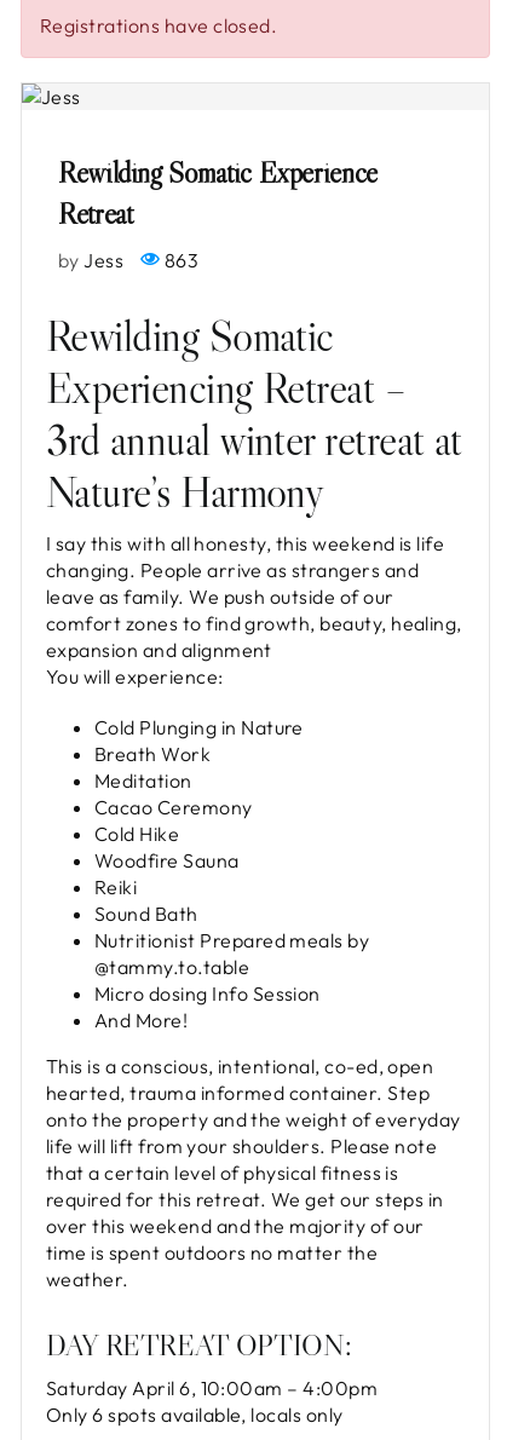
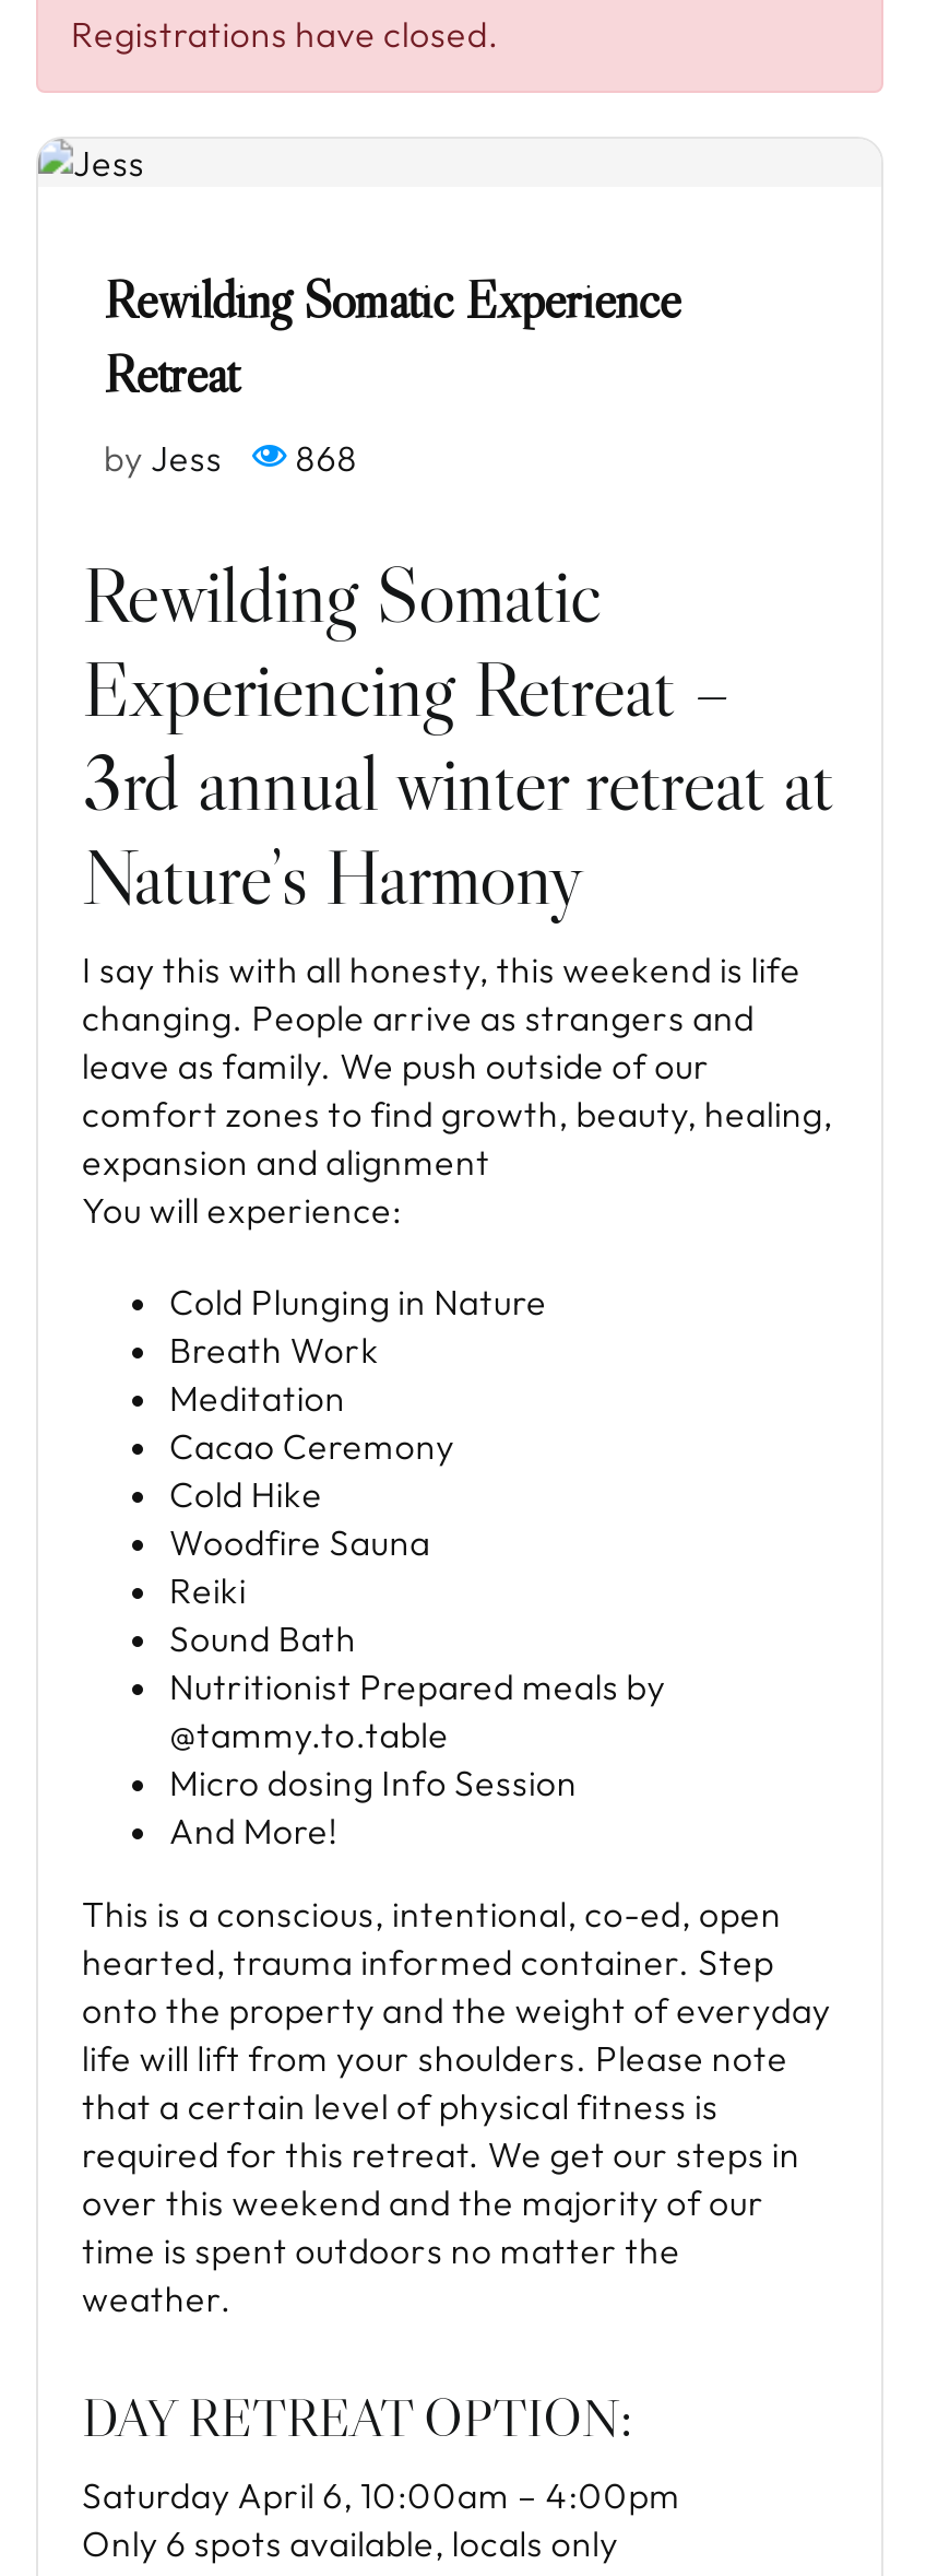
[58,248,199,272] by Jess 863 -> [104,436,358,480] by Jess 868

